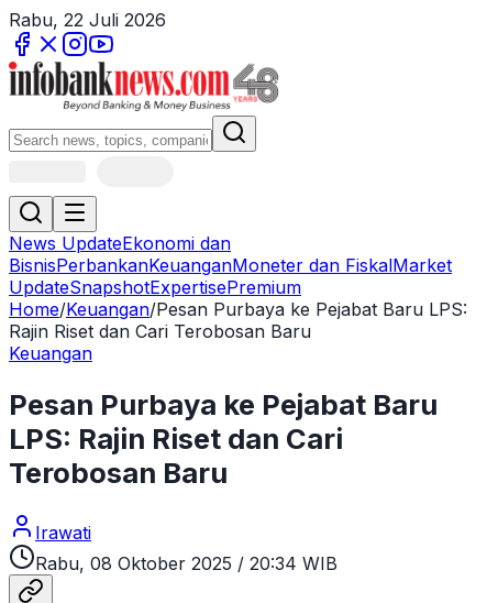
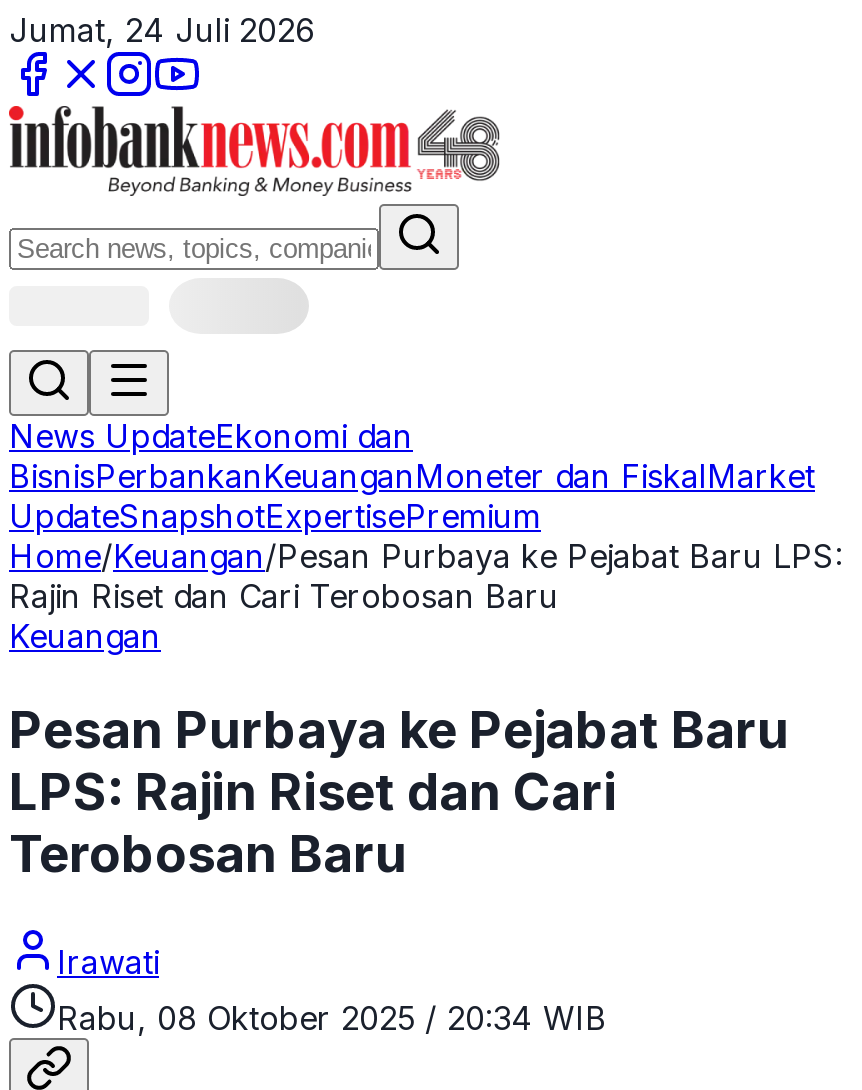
[9,9,166,31] Rabu, 22 Juli 2026 -> [9,10,315,50] Jumat, 24 Juli 2026

